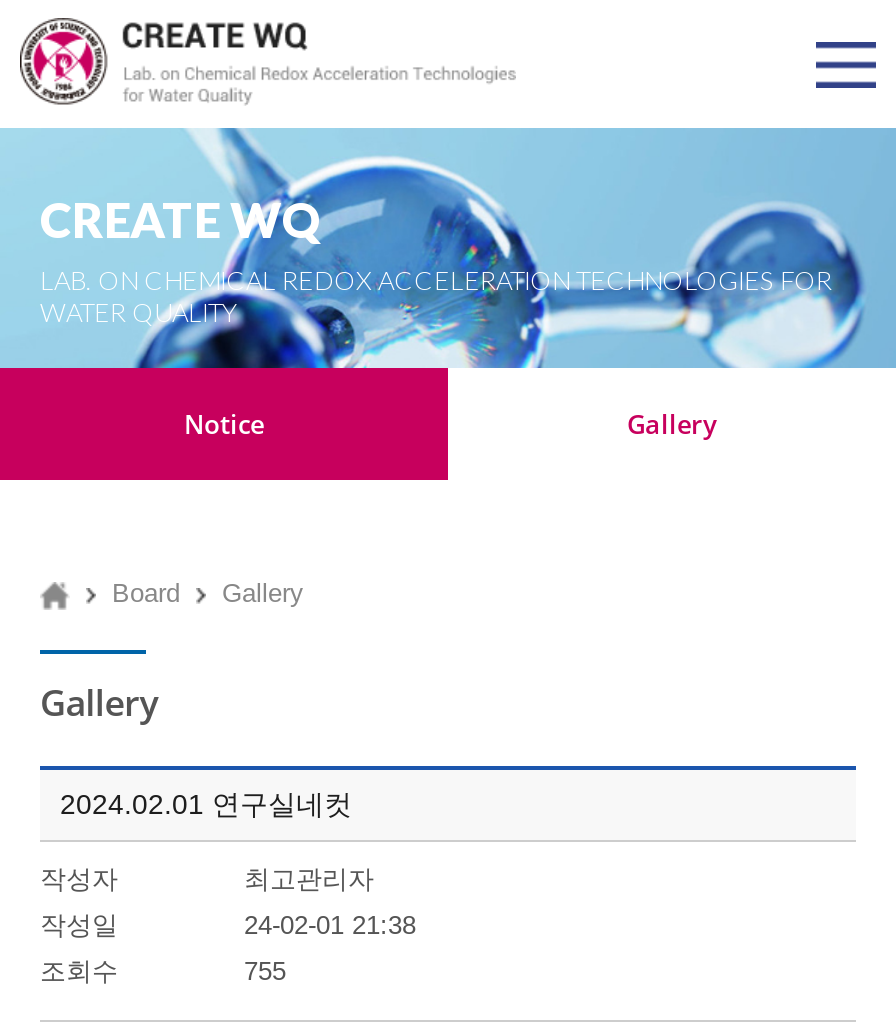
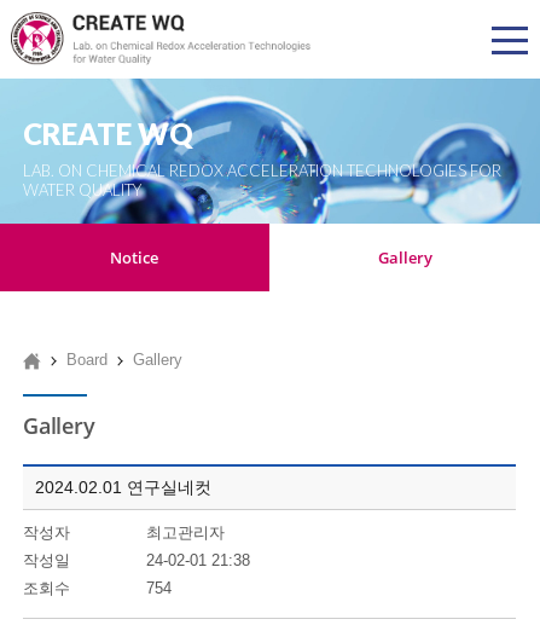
[244,955,286,985] 755 -> [146,579,172,597] 754

